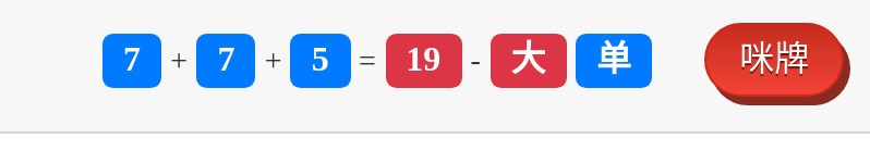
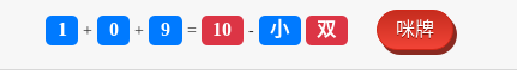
[123,40,141,77] 7 -> [57,19,67,39] 1
[217,40,235,77] 7 -> [109,19,118,39] 0
[312,40,329,77] 5 -> [161,19,170,39] 9
[406,40,441,77] 19 -> [212,19,232,39] 10
[511,40,631,77] 大 | 单 -> [270,19,336,39] 小 | 双

